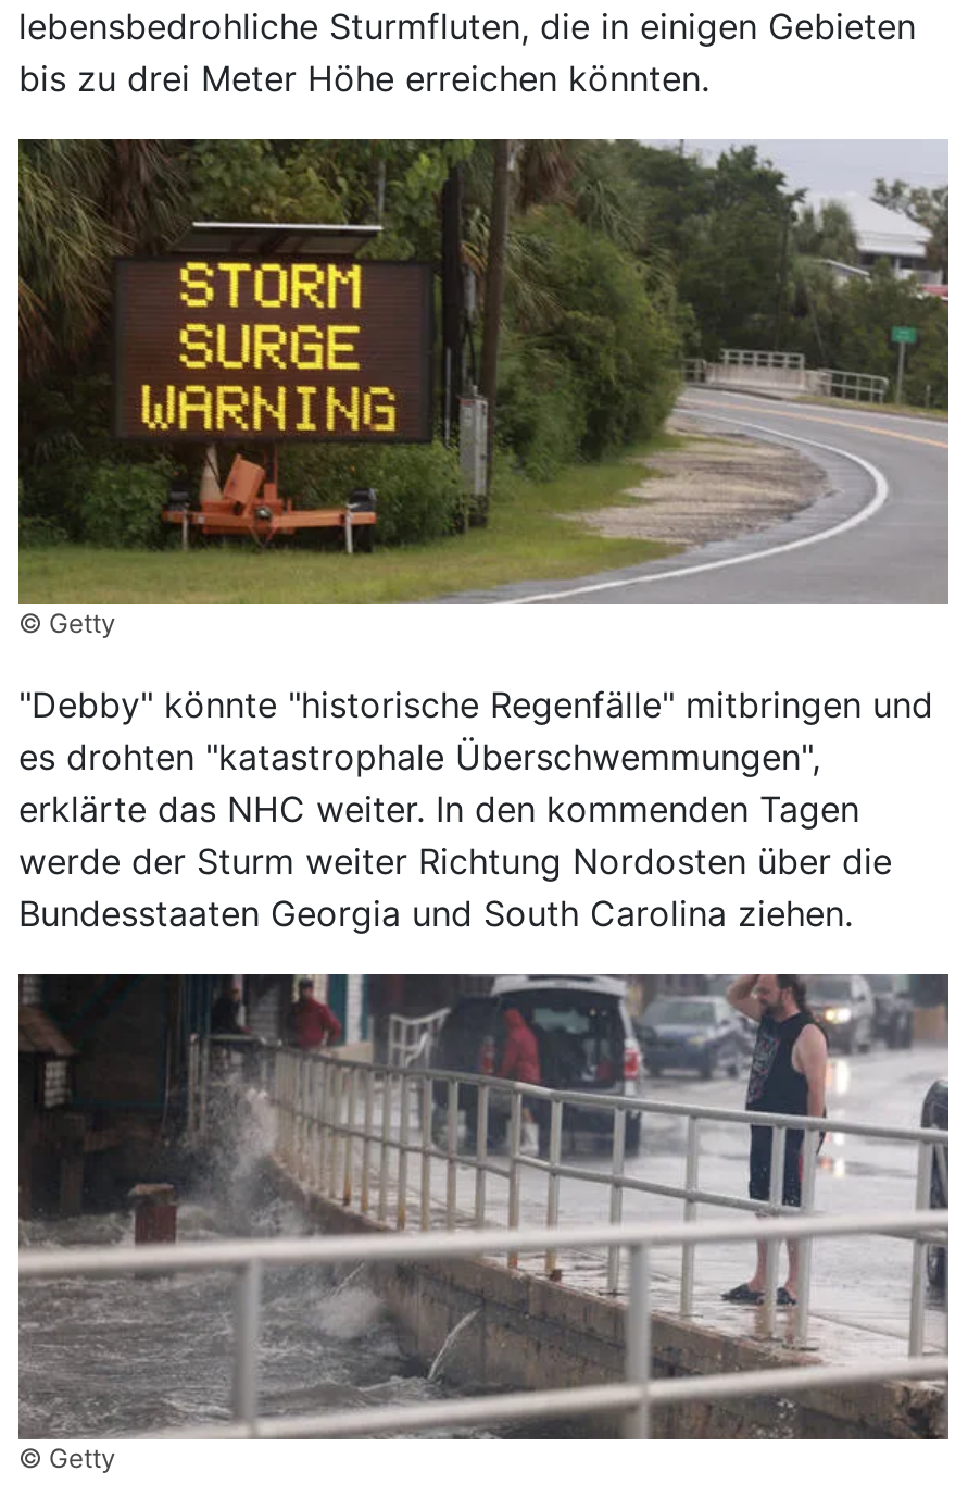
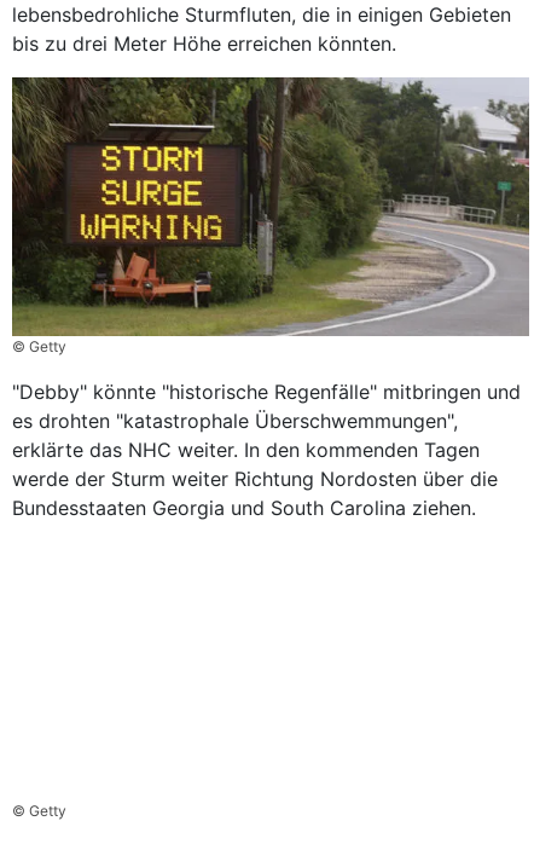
[16,972,951,1442] [image] -> none

